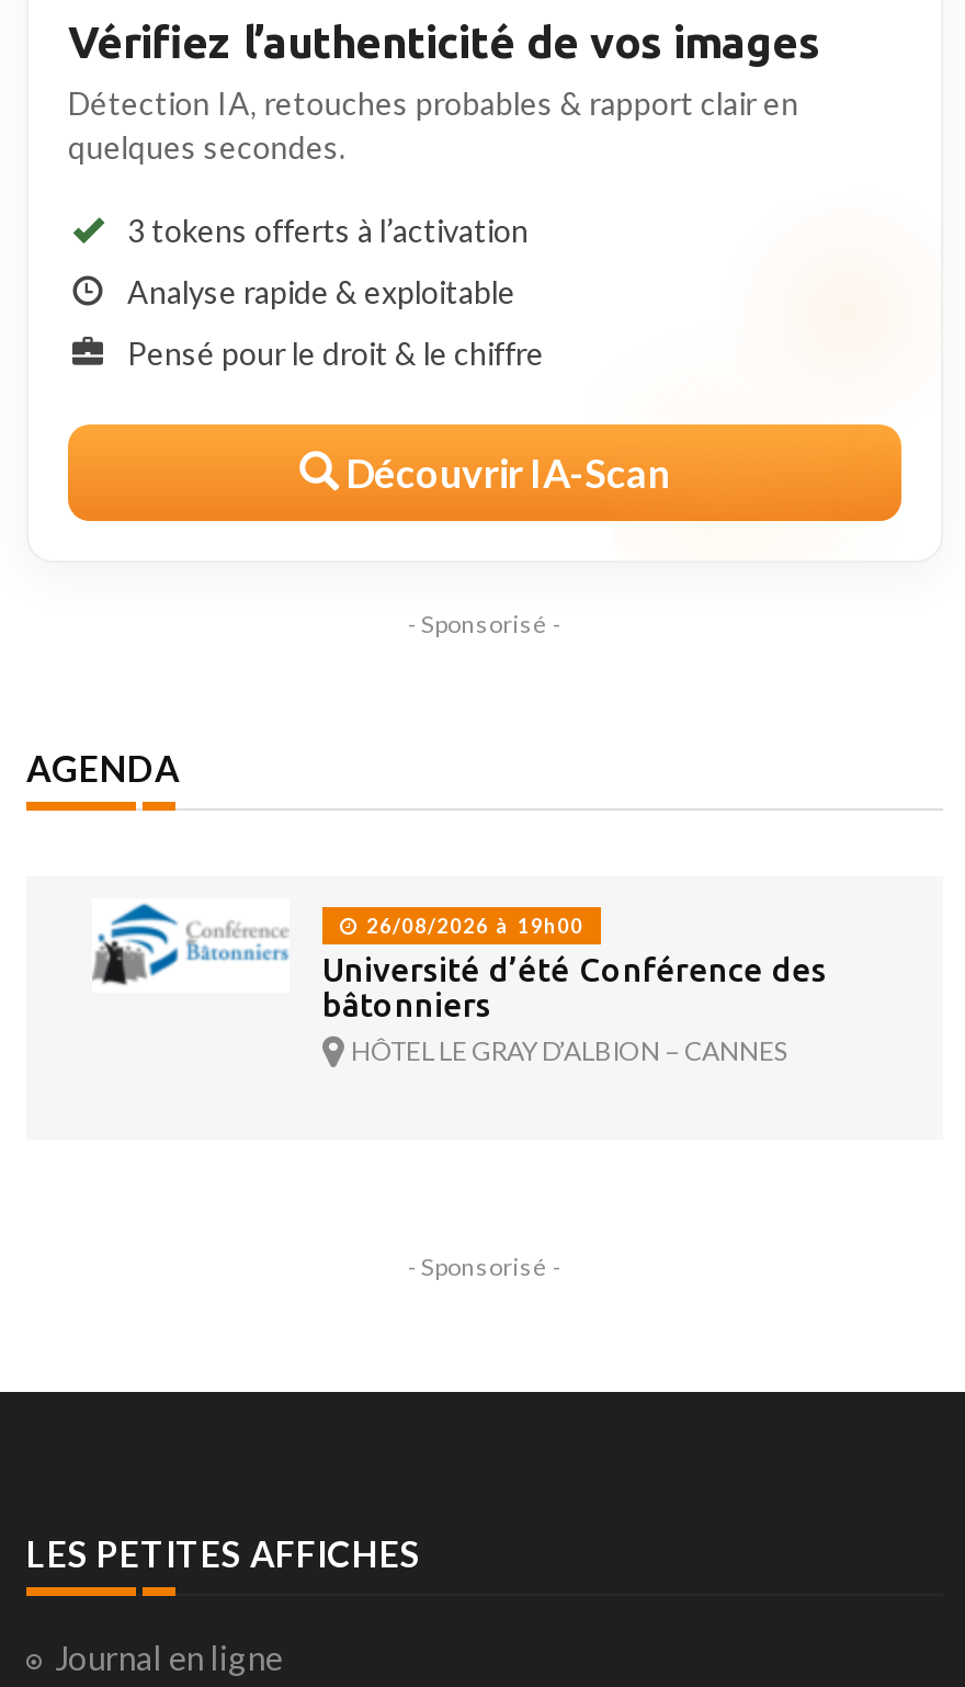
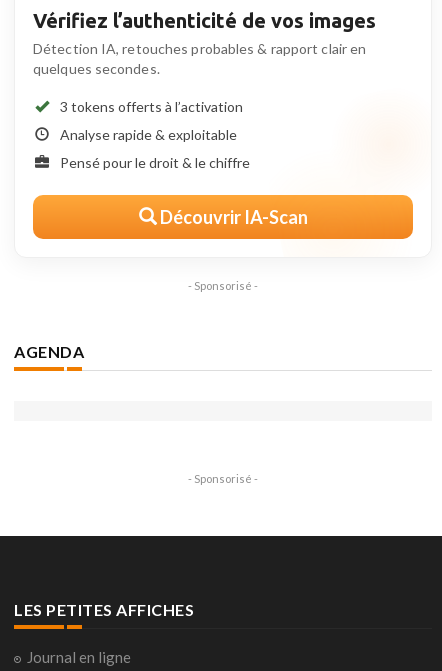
[92,903,827,1067] [image] | 26/08/2026 à 19h00 | Université d’été Conférence des | bâtonniers | HÔTEL LE GRAY D’ALBION – CANNES -> none

